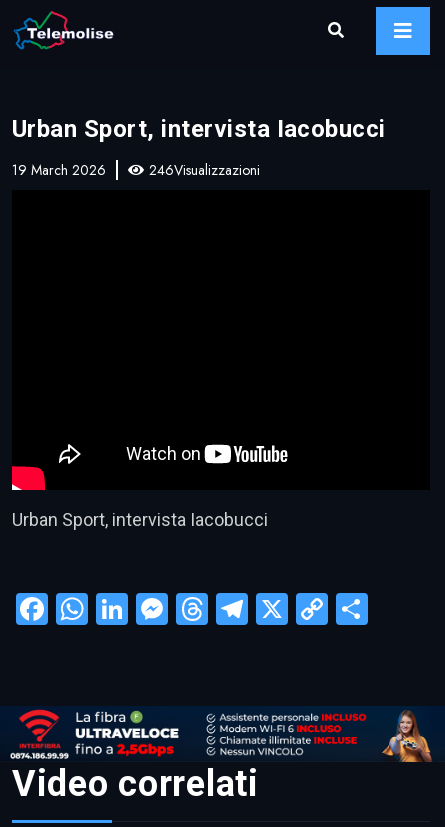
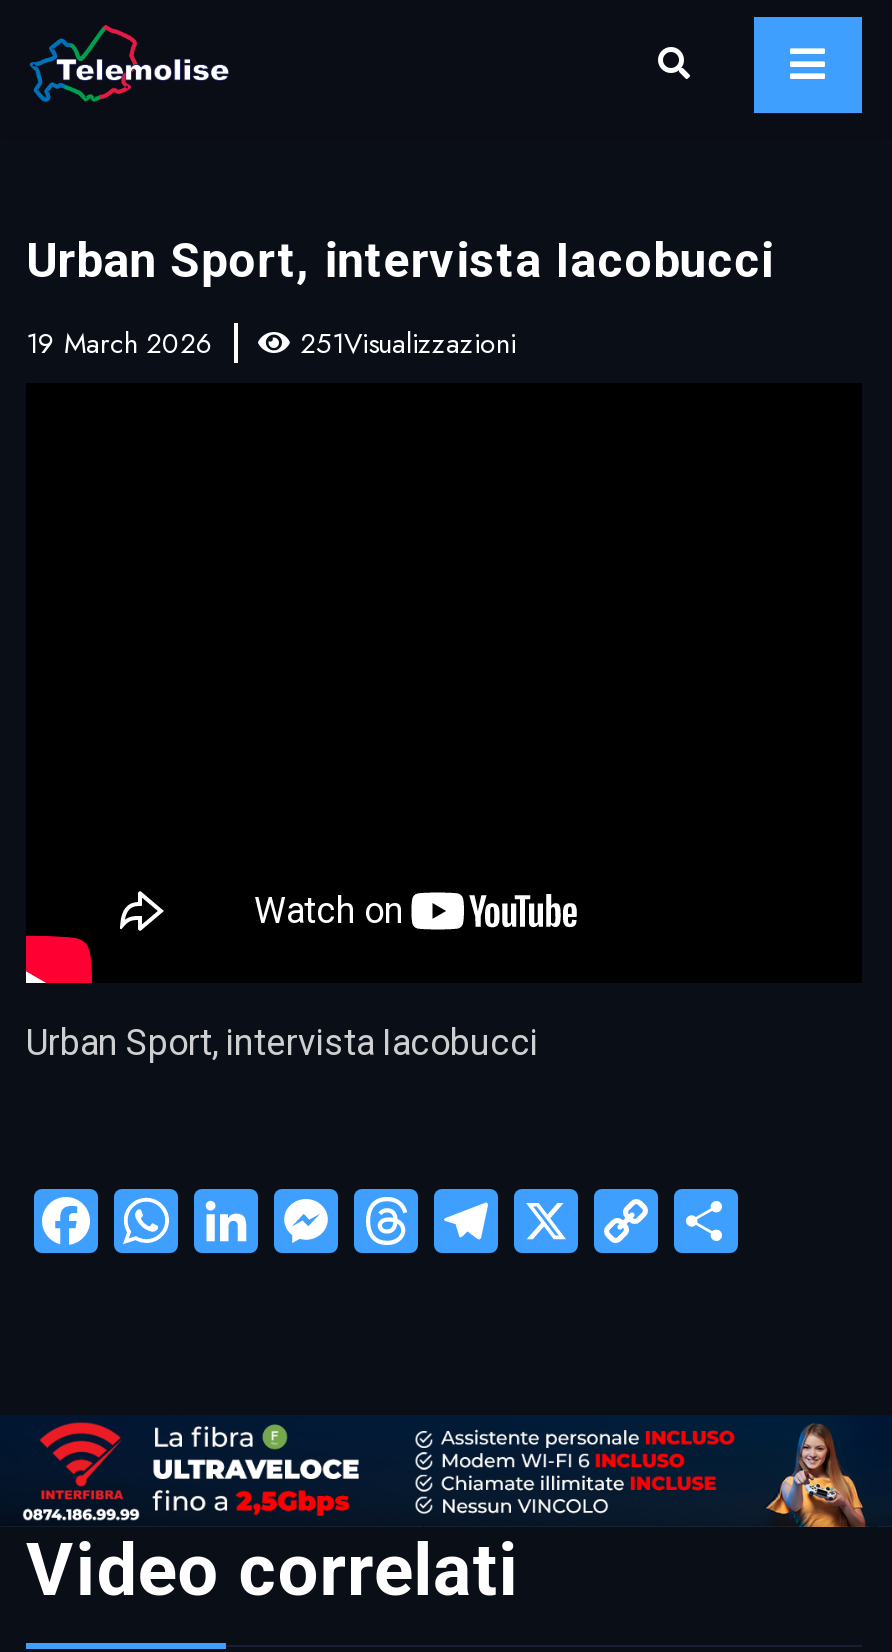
[149,160,260,180] 246Visualizzazioni -> [300,323,516,363] 251Visualizzazioni

